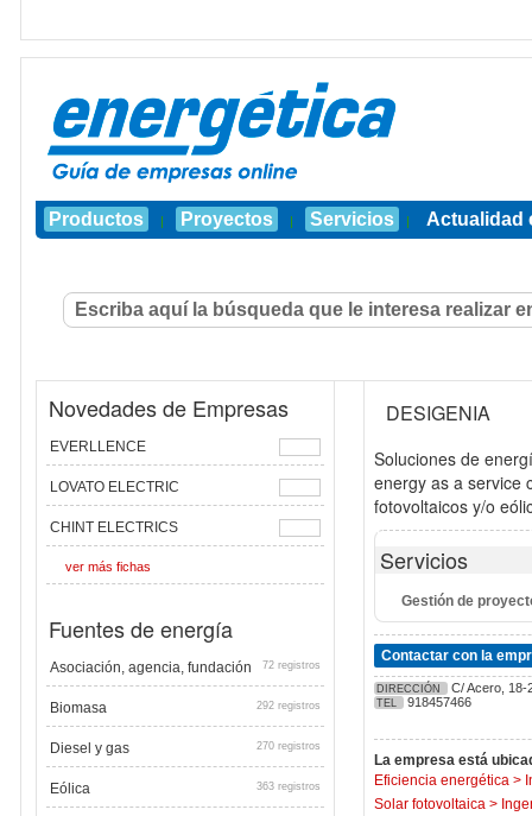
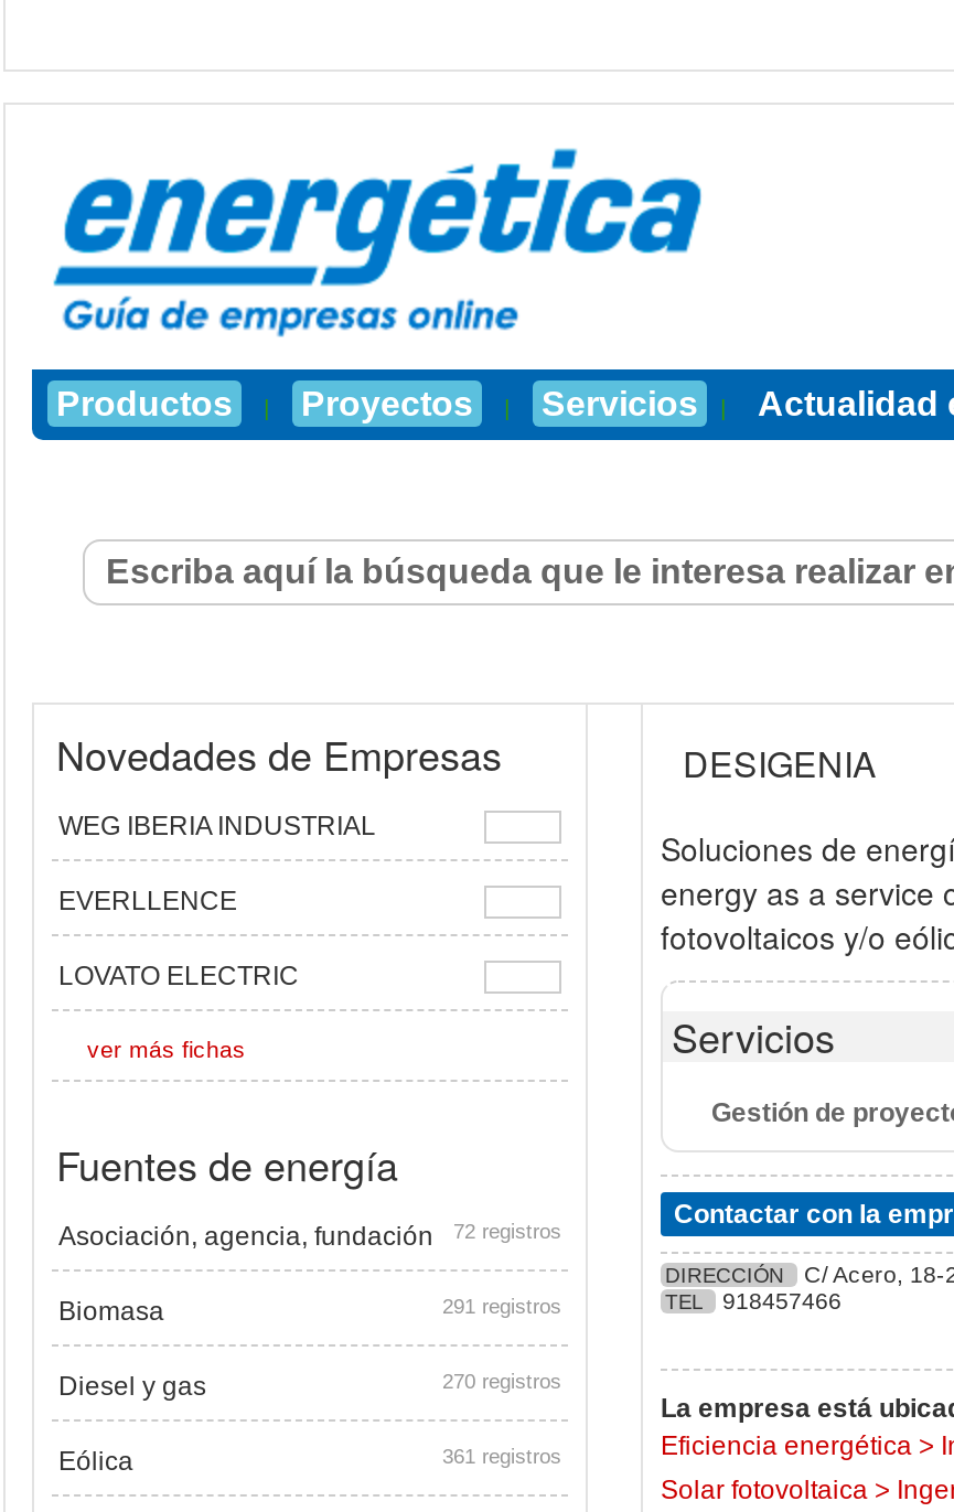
none -> [58,811,376,841] WEG IBERIA INDUSTRIAL
moved [50,438,179,495] -> [58,886,299,991]: EVERLLENCE | LOVATO ELECTRIC
[50,519,178,536] CHINT ELECTRICS -> none
[256,700,321,711] 292 registros -> [442,1296,561,1318] 291 registros
[256,780,321,792] 363 registros -> [442,1446,561,1468] 361 registros

